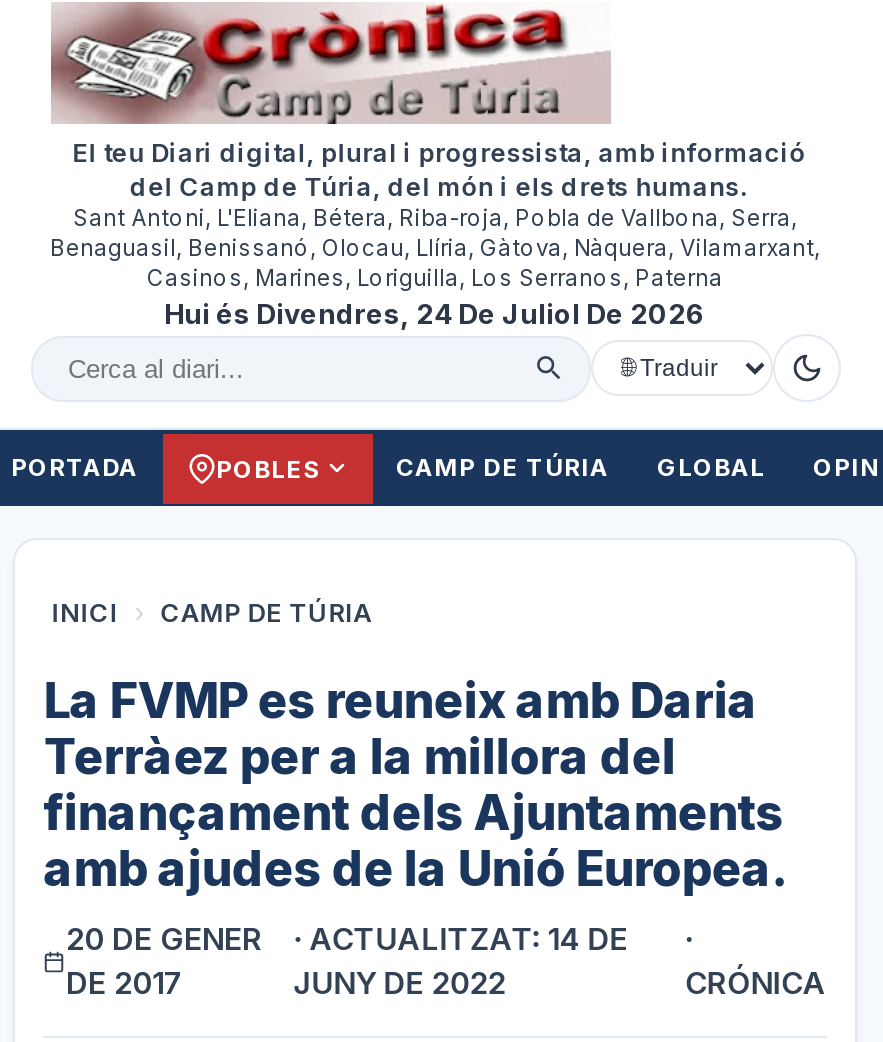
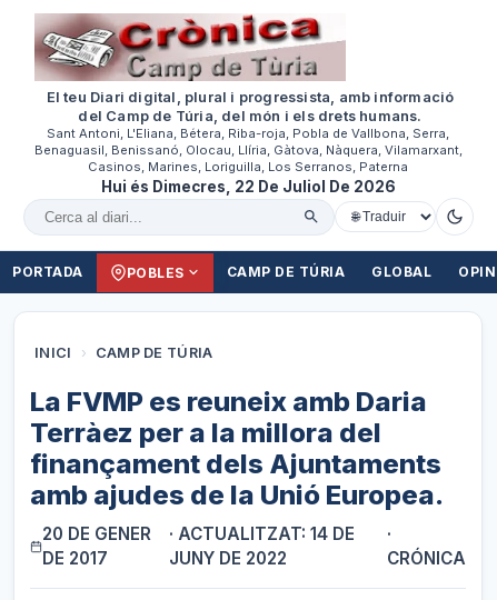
[164,299,706,331] Hui és Divendres, 24 De Juliol De 2026 -> [101,178,395,196] Hui és Dimecres, 22 De Juliol De 2026

